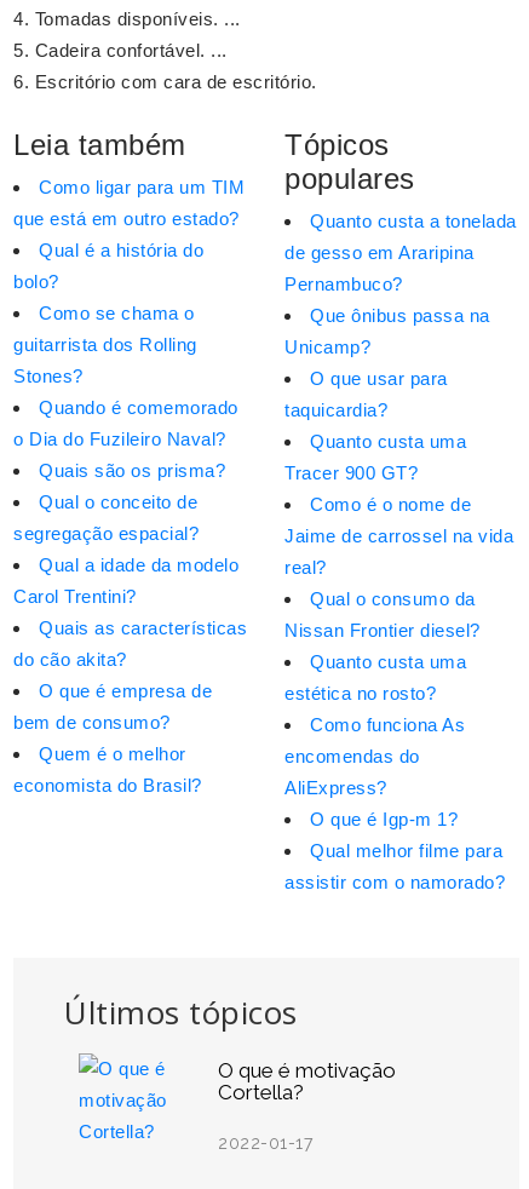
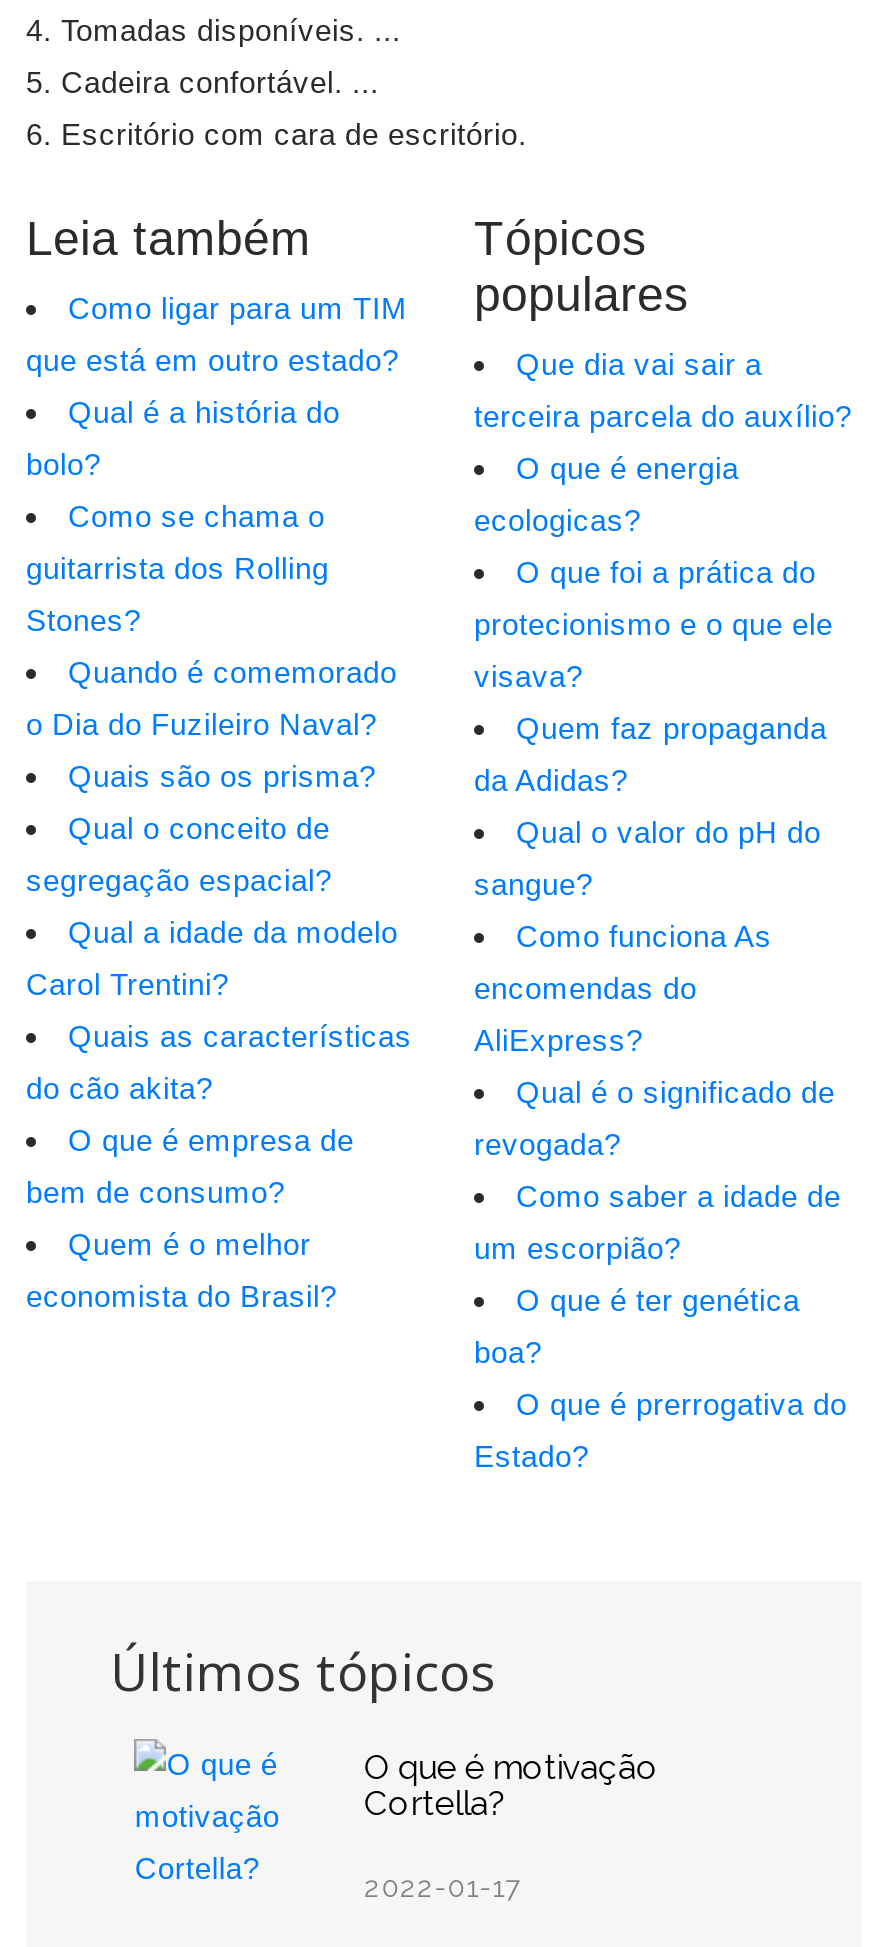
[284,211,516,704] Quanto custa a tonelada | de gesso em Araripina | Pernambuco? | Que ônibus passa na | Unicamp? | O que usar para | taquicardia? | Quanto custa uma | Tracer 900 GT? | Como é o nome de | Jaime de carrossel na vida | real? | Qual o consumo da | Nissan Frontier diesel? | Quanto custa uma | estética no rosto? -> [474,347,852,901] Que dia vai sair a | terceira parcela do auxílio? | O que é energia | ecologicas? | O que foi a prática do | protecionismo e o que ele | visava? | Quem faz propaganda | da Adidas? | Qual o valor do pH do | sangue?
moved [284,715,465,798] -> [474,919,772,1057]: Como funciona As | encomendas do | AliExpress?
[284,809,505,893] O que é Igp-m 1? | Qual melhor filme para | assistir com o namorado? -> [474,1075,847,1473] Qual é o significado de | revogada? | Como saber a idade de | um escorpião? | O que é ter genética | boa? | O que é prerrogativa do | Estado?

